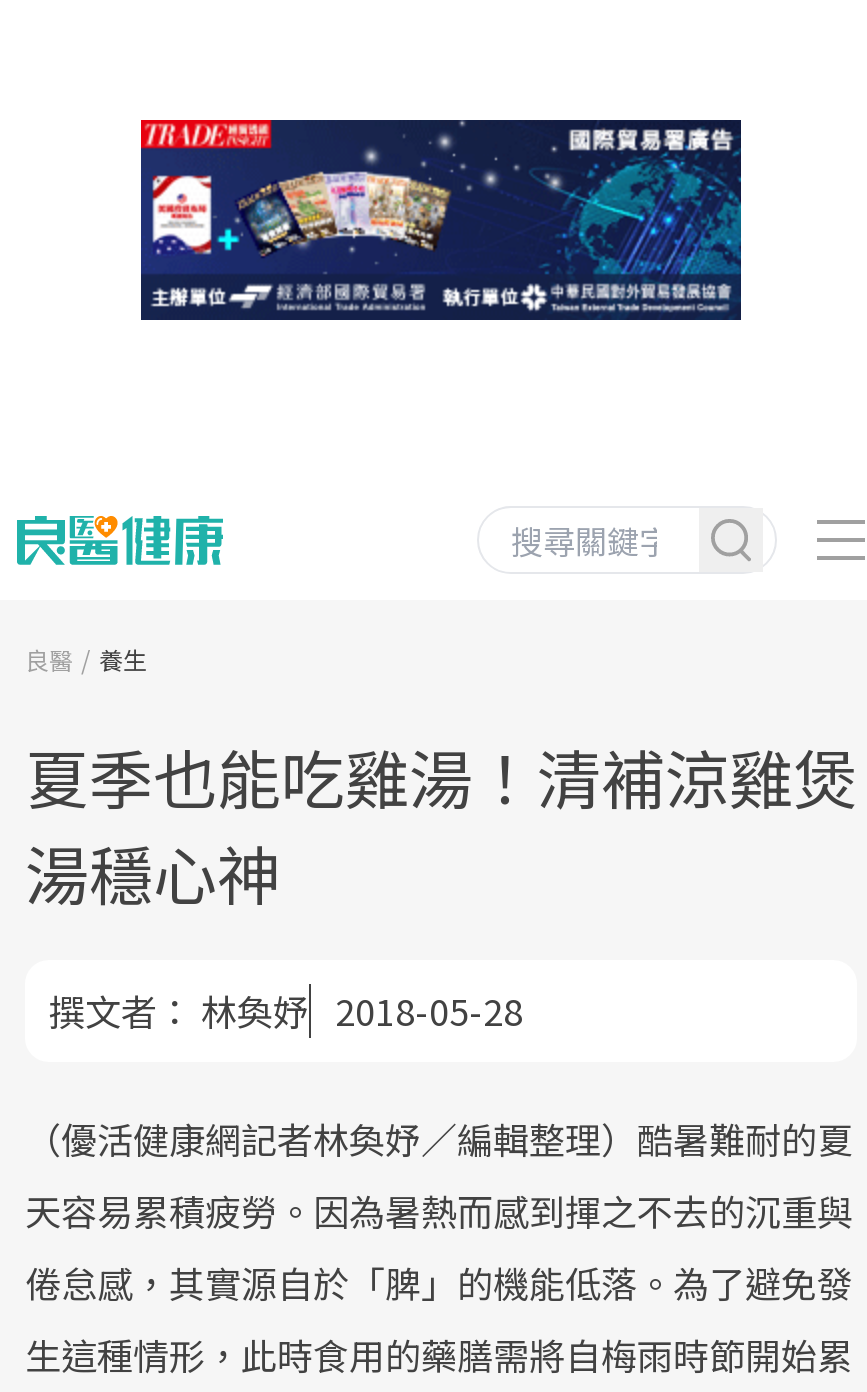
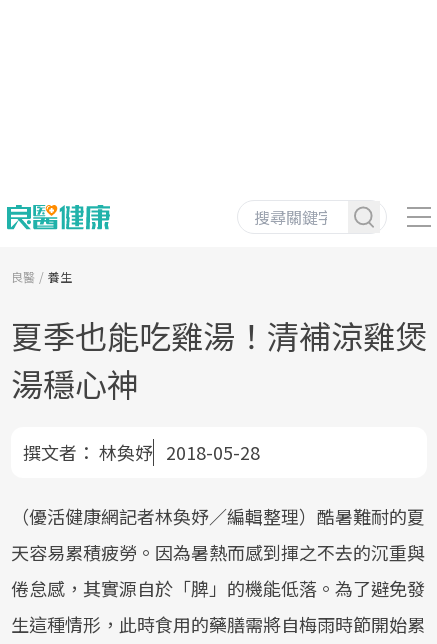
[139,118,743,322] [image] -> none

